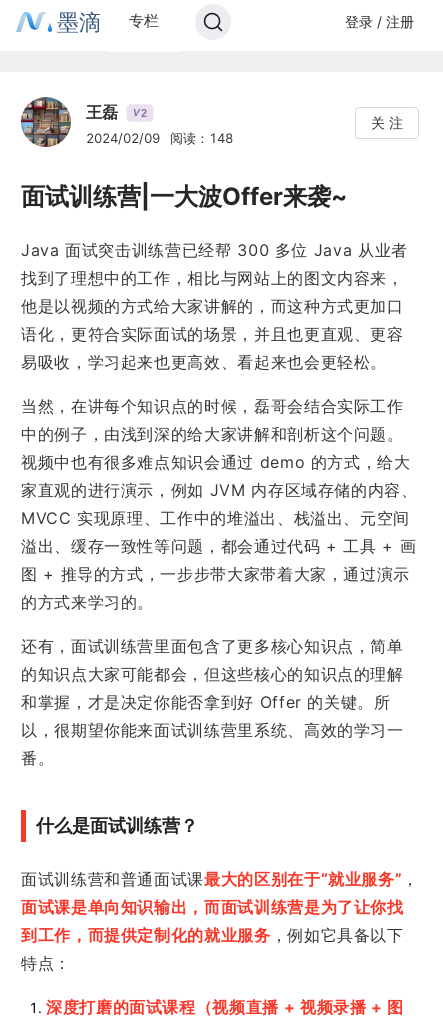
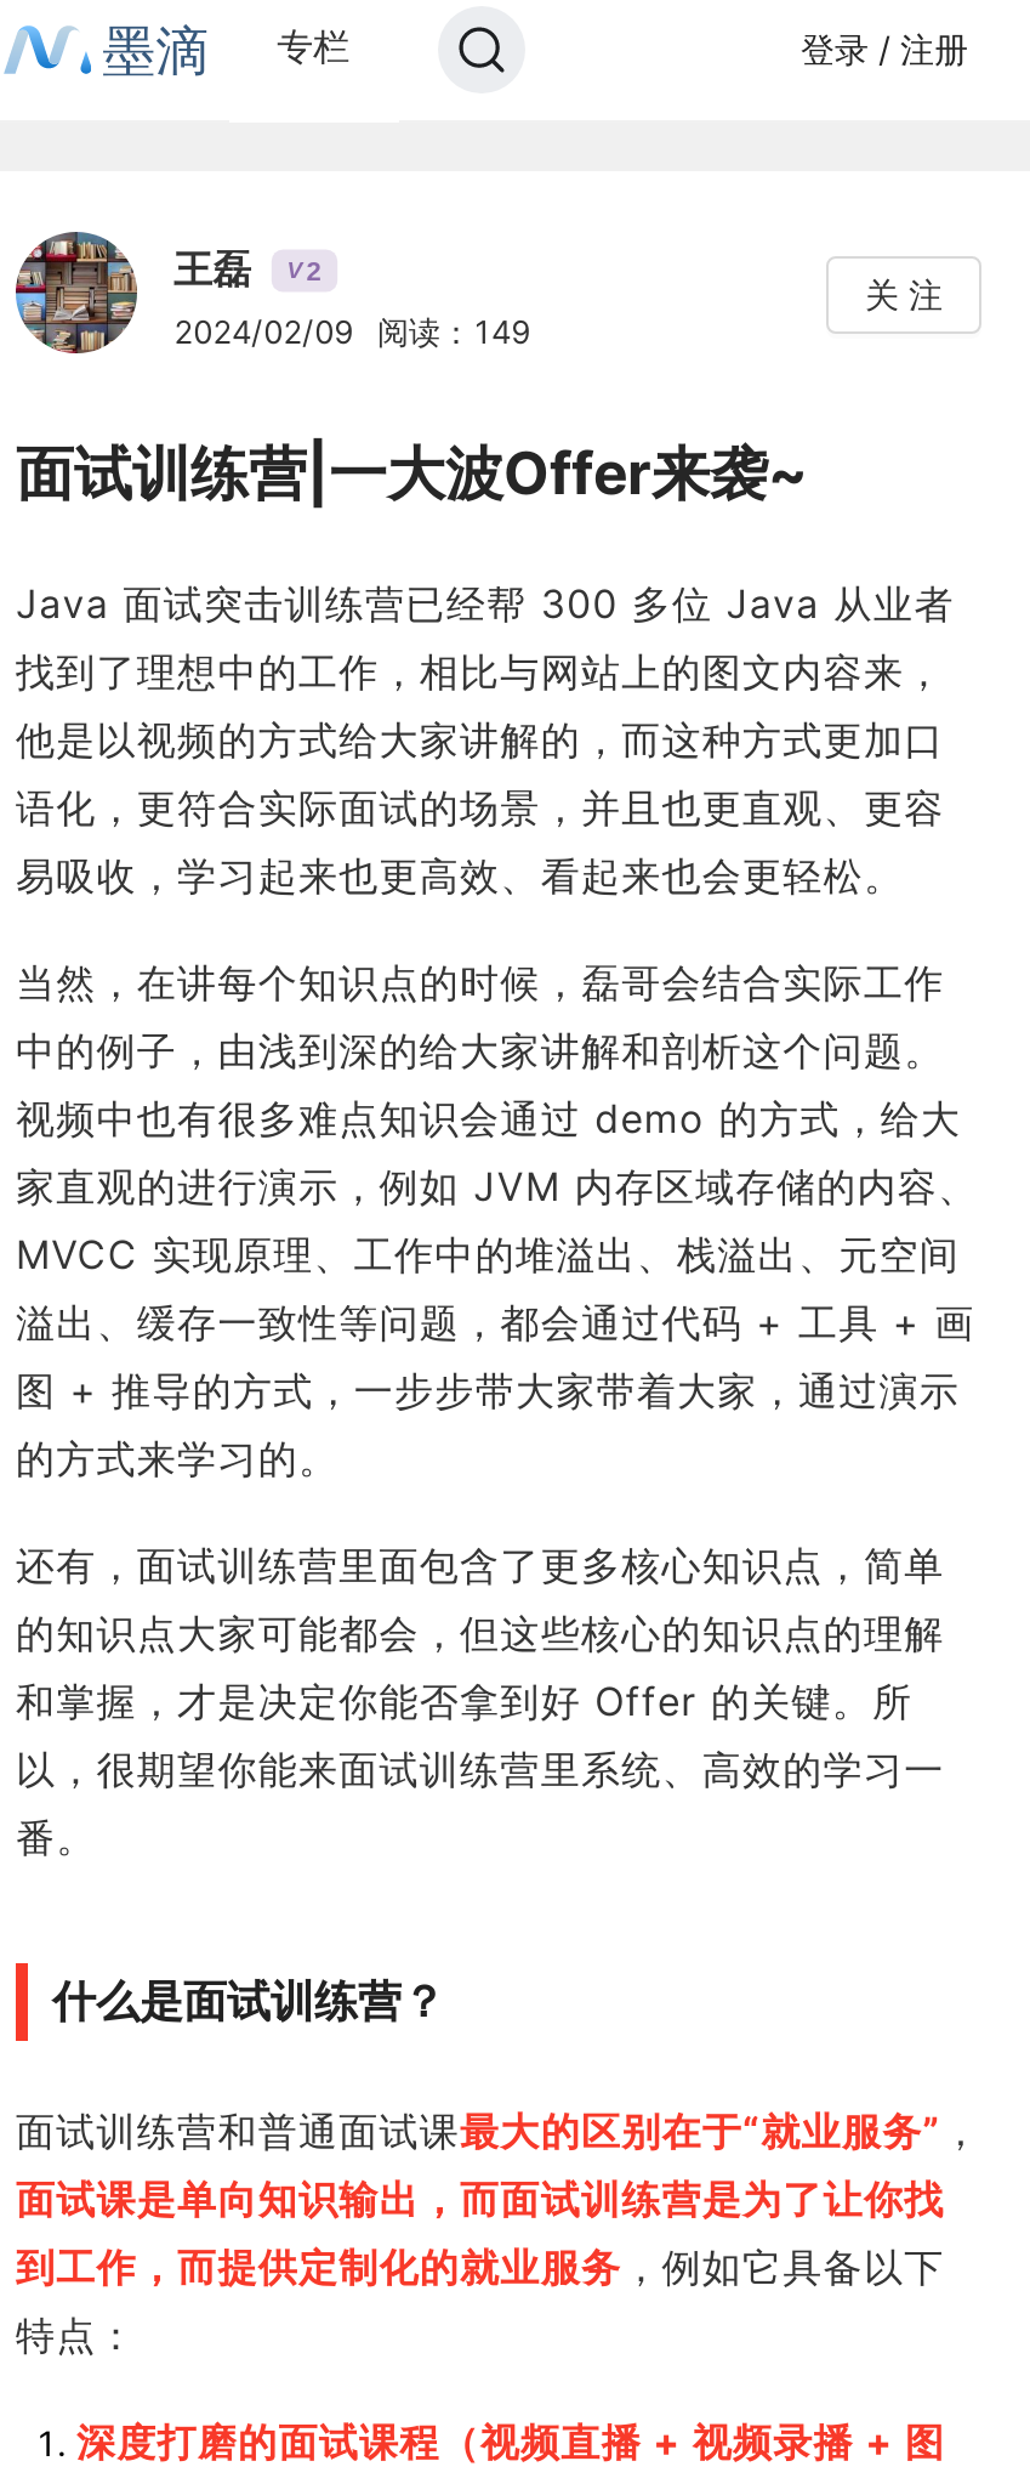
[86,130,233,146] 2024/02/09 阅读：148 -> [173,312,530,351] 2024/02/09 阅读：149

